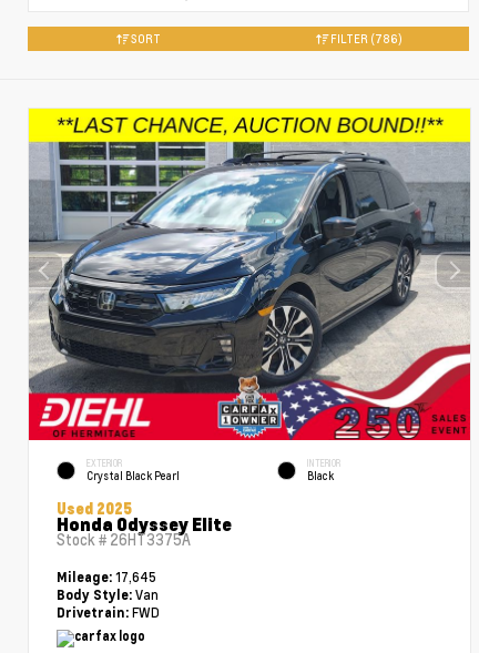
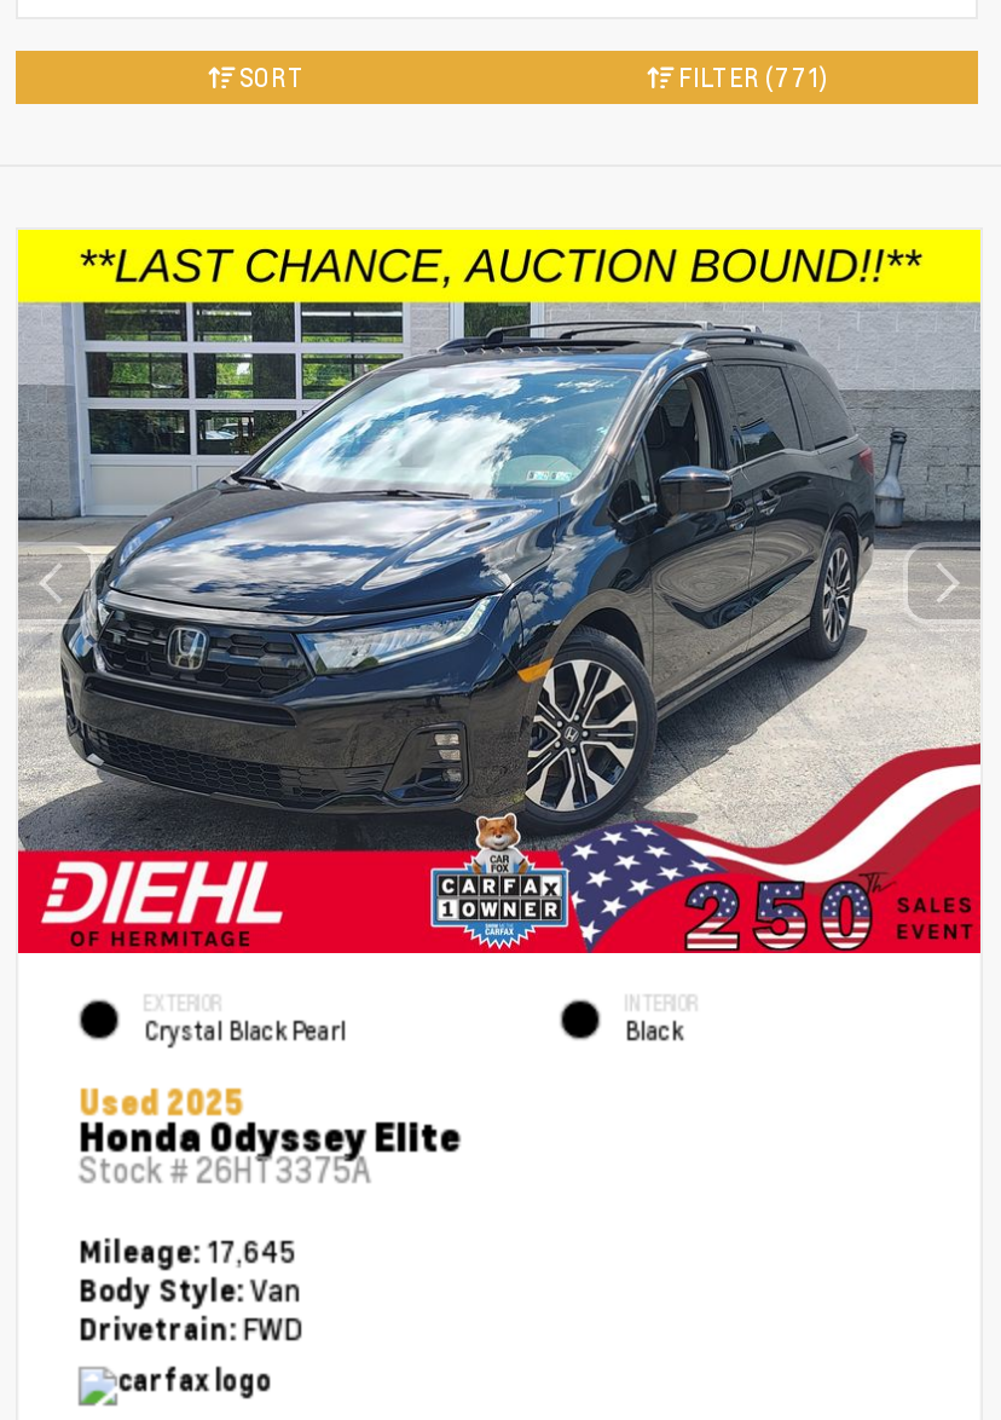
[328,31,402,46] FILTER (786) -> [673,60,828,94] FILTER (771)

